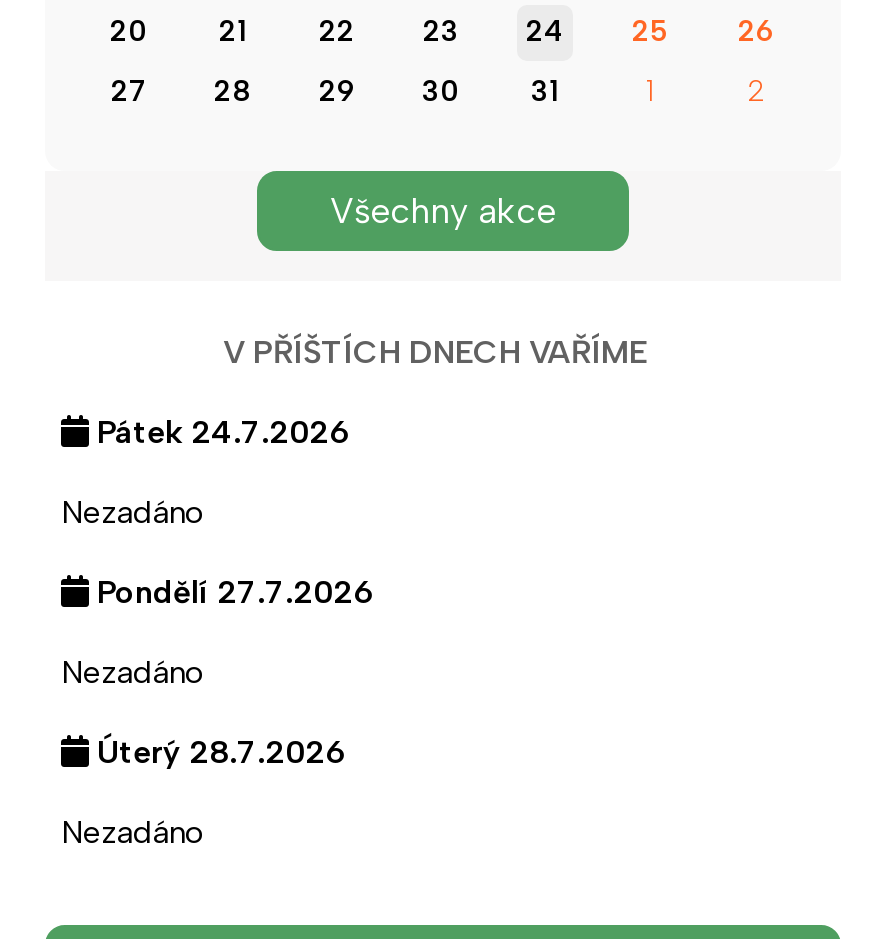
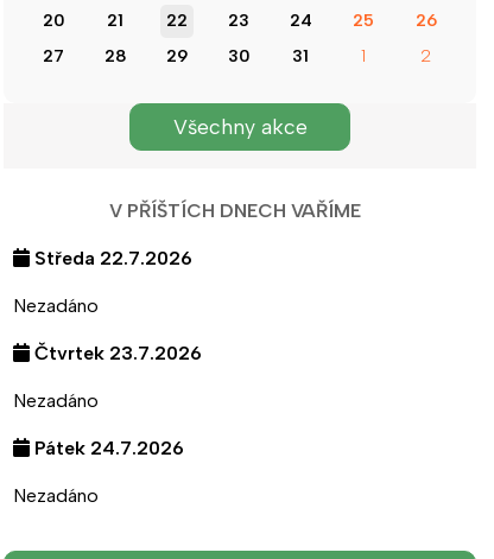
[89,413,349,451] Pátek 24.7.2026 -> [30,247,192,269] Středa 22.7.2026
[89,573,373,611] Pondělí 27.7.2026 -> [30,342,202,364] Čtvrtek 23.7.2026
[89,733,345,771] Úterý 28.7.2026 -> [30,437,184,459] Pátek 24.7.2026

